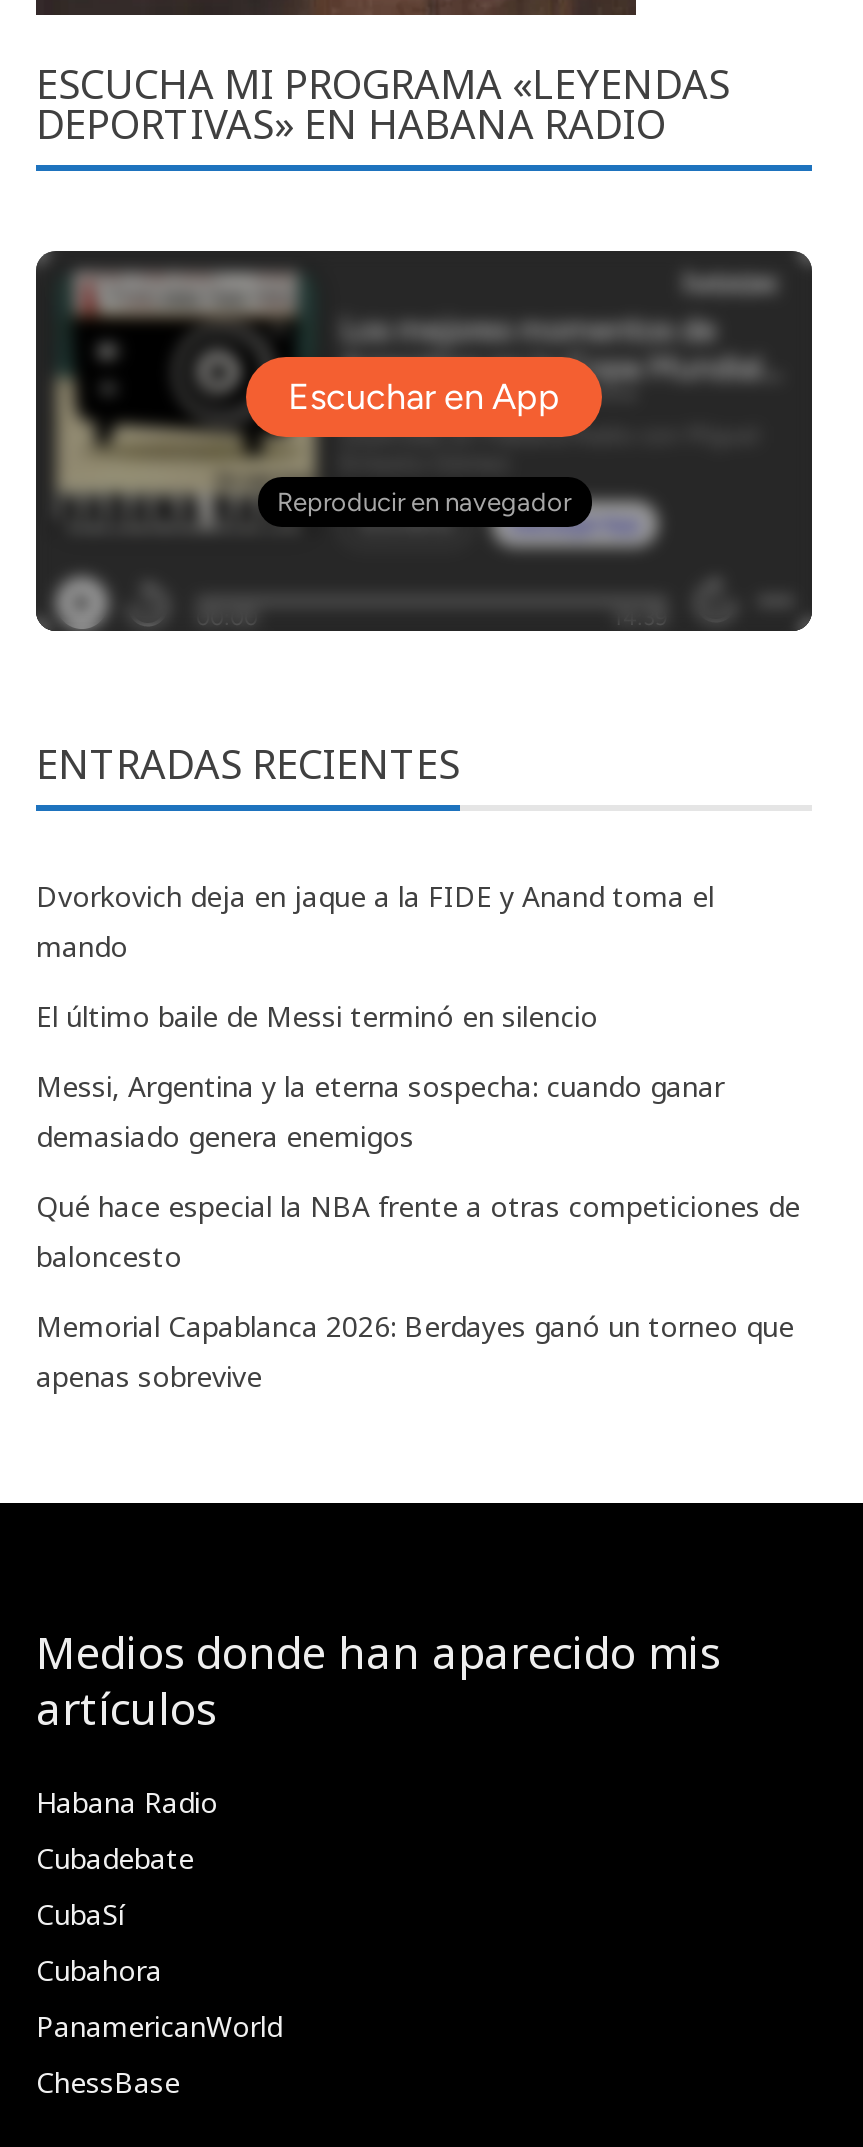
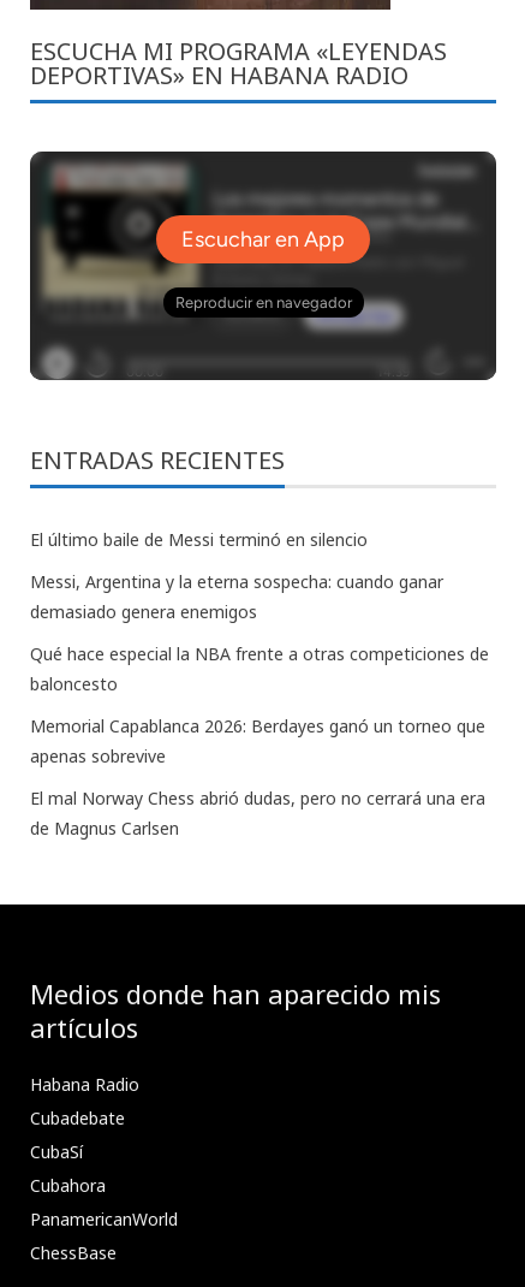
[36,877,714,965] Dvorkovich deja en jaque a la FIDE y Anand toma el | mando -> none
moved [36,997,800,1395] -> [30,528,489,767]: El último baile de Messi terminó en silencio | Messi, Argentina y la eterna sospecha: cuando ganar | demasiado genera enemigos | Qué hace especial la NBA frente a otras competiciones de | baloncesto | Memorial Capablanca 2026: Berdayes ganó un torneo que | apenas sobrevive
none -> [30,786,485,839] El mal Norway Chess abrió dudas, pero no cerrará una era | de Magnus Carlsen

